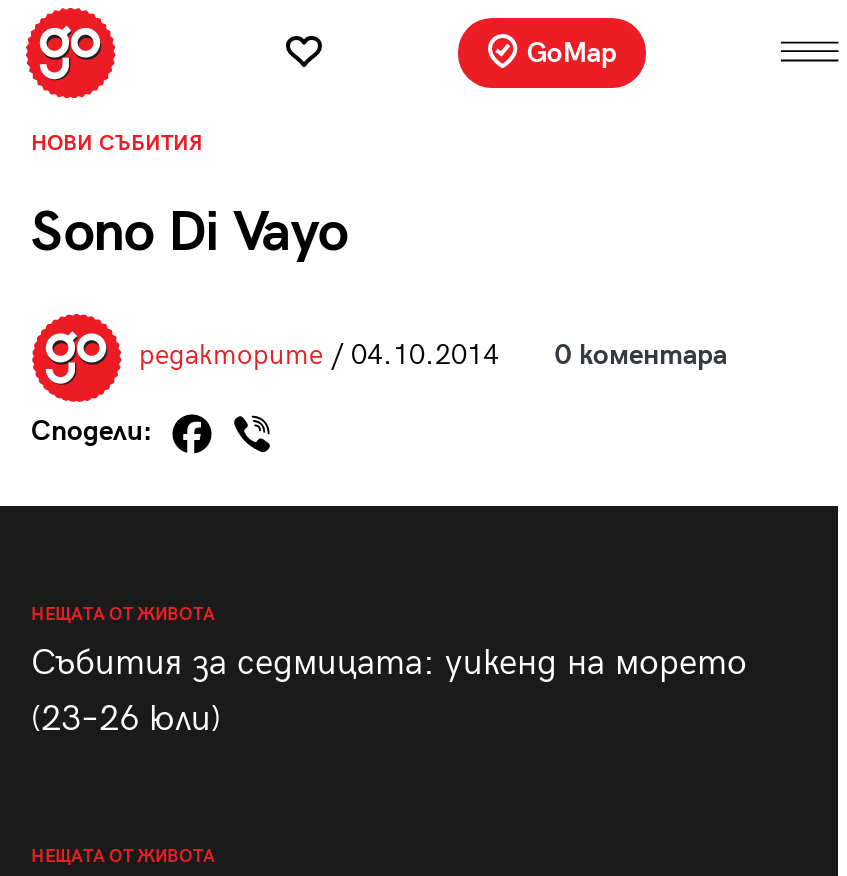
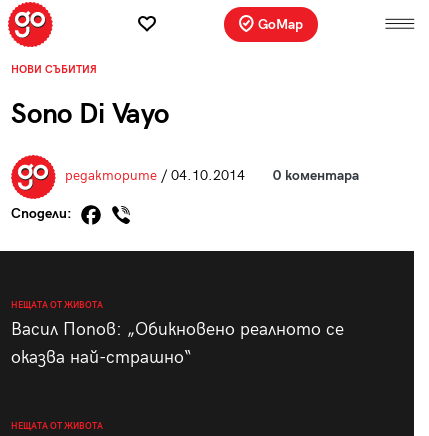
[31,642,747,740] Събития за седмицата: уикенд на морето | (23–26 юли) -> [10,319,343,368] Васил Попов: „Обикновено реалното се | оказва най-страшно“

